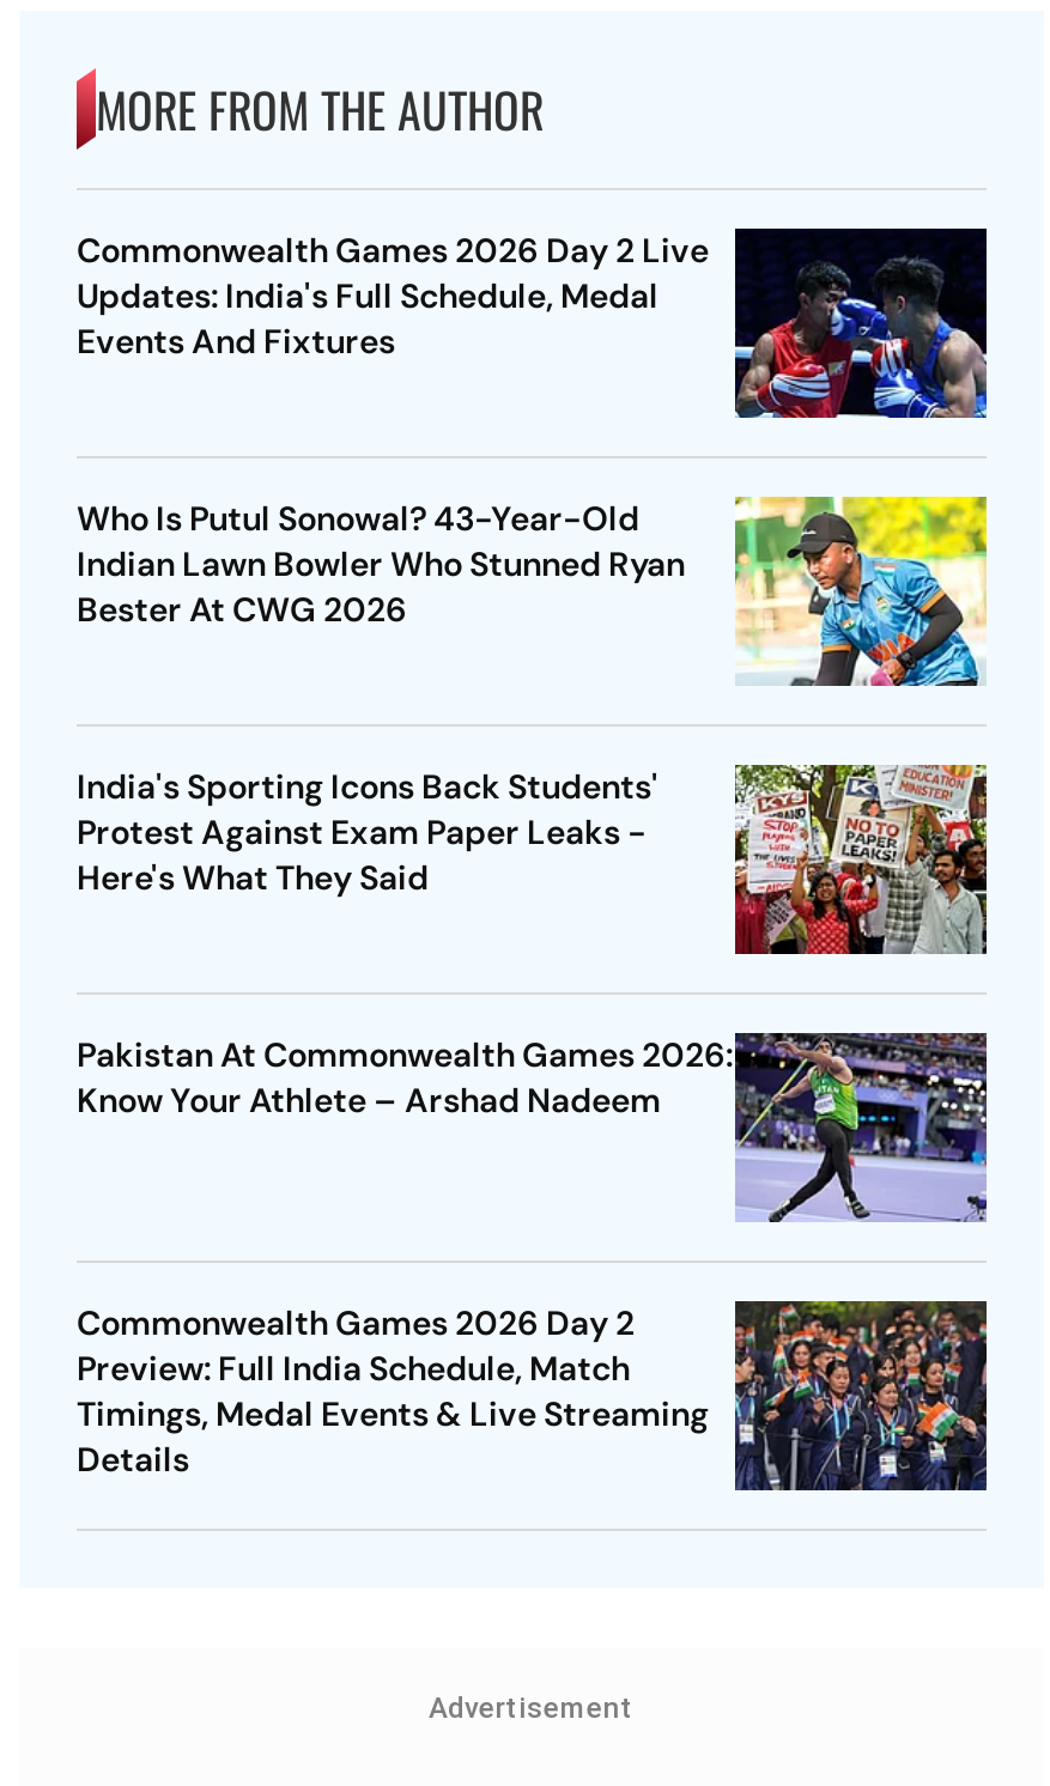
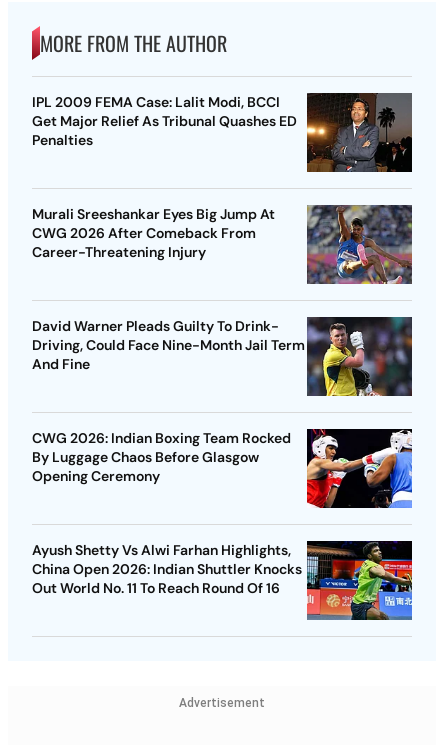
[77,225,989,421] [image] | Commonwealth Games 2026 Day 2 Live | Updates: India's Full Schedule, Medal | Events And Fixtures -> [32,92,413,173] [image] | IPL 2009 FEMA Case: Lalit Modi, BCCI | Get Major Relief As Tribunal Quashes ED | Penalties
[77,493,989,690] [image] | Who Is Putul Sonowal? 43-Year-Old | Indian Lawn Bowler Who Stunned Ryan | Bester At CWG 2026 -> [32,204,413,285] [image] | Murali Sreeshankar Eyes Big Jump At | CWG 2026 After Comeback From | Career-Threatening Injury
[77,761,989,958] [image] | India's Sporting Icons Back Students' | Protest Against Exam Paper Leaks - | Here's What They Said -> [32,316,412,397] [image] | David Warner Pleads Guilty To Drink- | Driving, Could Face Nine-Month Jail Term | And Fine
[77,1032,989,1223] [image] | Pakistan At Commonwealth Games 2026: | Know Your Athlete – Arshad Nadeem -> [32,428,412,509] [image] | CWG 2026: Indian Boxing Team Rocked | By Luggage Chaos Before Glasgow | Opening Ceremony
[77,1298,989,1492] [image] | Commonwealth Games 2026 Day 2 | Preview: Full India Schedule, Match | Timings, Medal Events & Live Streaming | Details -> [32,540,413,621] [image] | Ayush Shetty Vs Alwi Farhan Highlights, | China Open 2026: Indian Shuttler Knocks | Out World No. 11 To Reach Round Of 16

